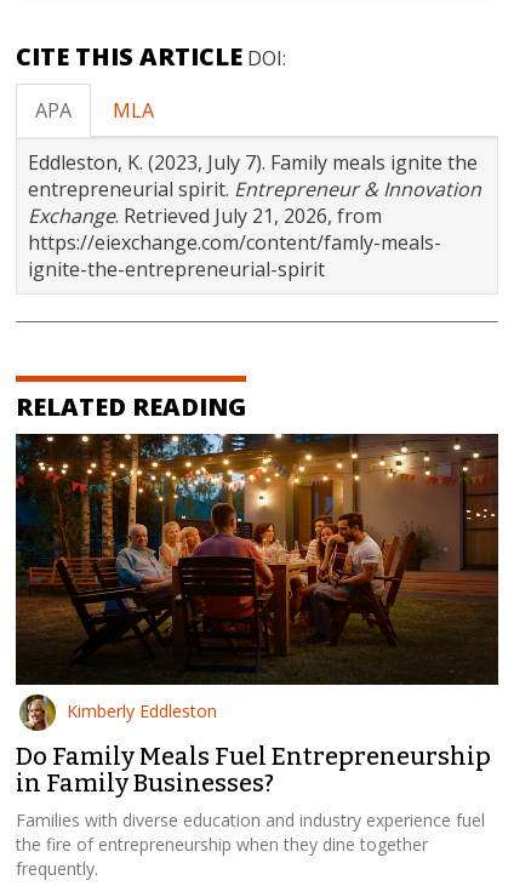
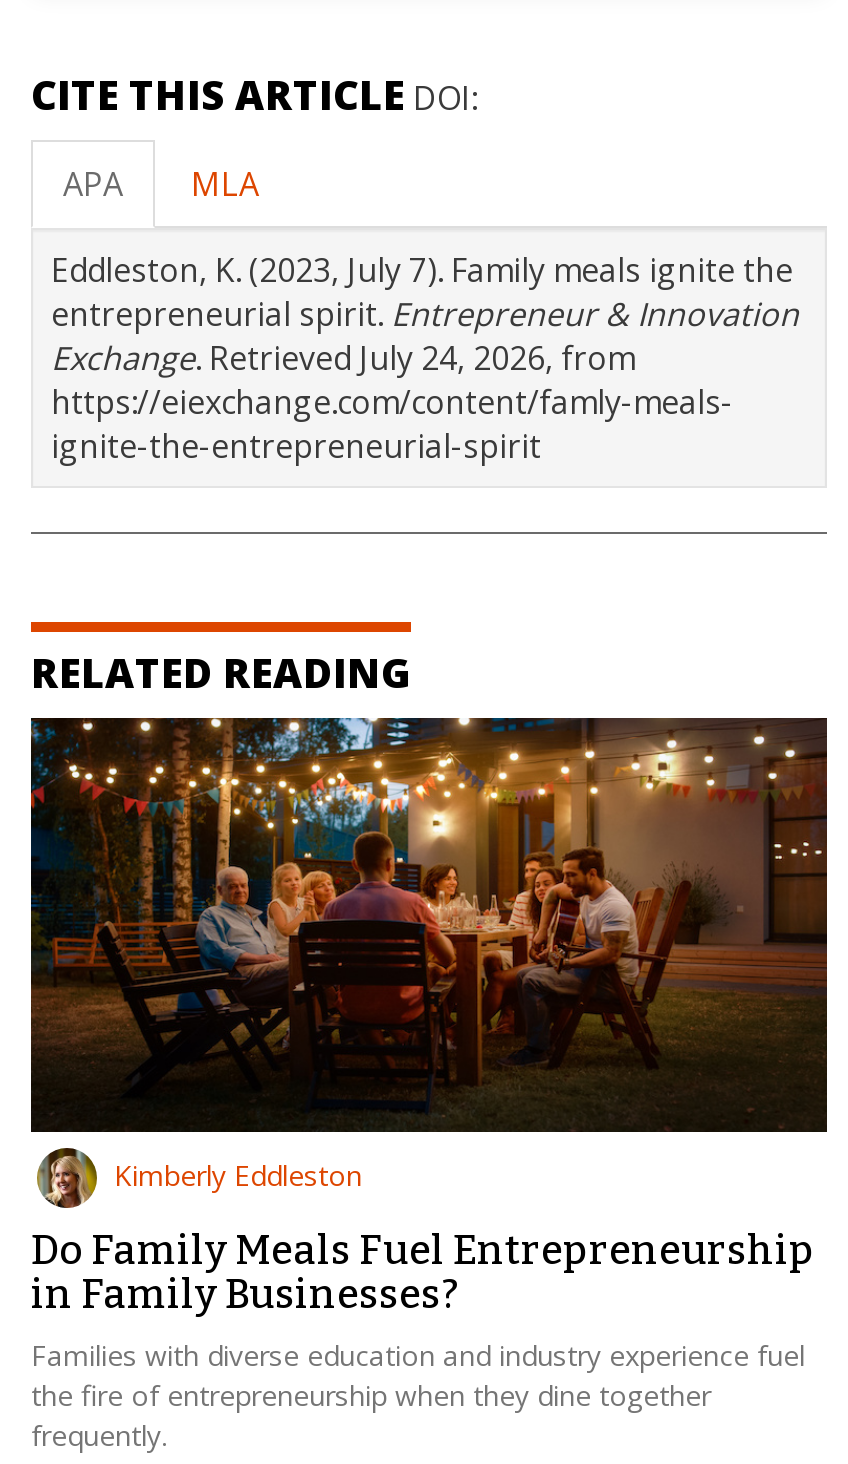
[28,203,382,230] Exchange. Retrieved July 21, 2026, from -> [51,337,635,381] Exchange. Retrieved July 24, 2026, from

